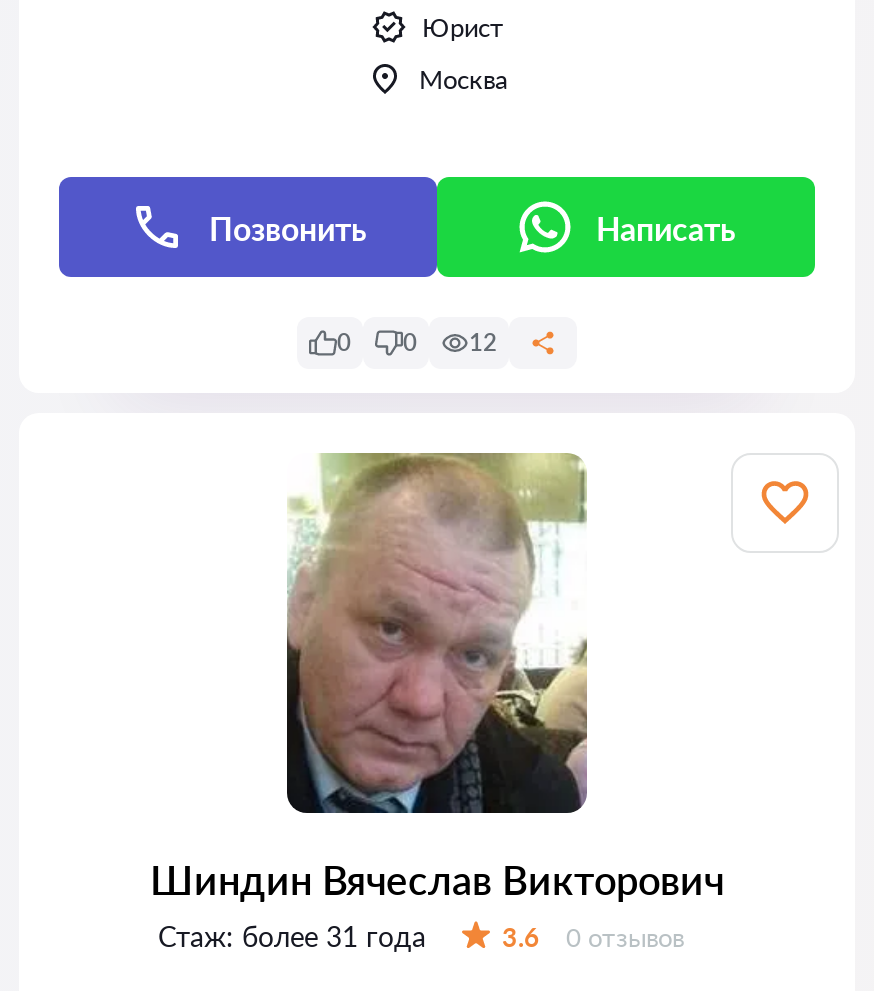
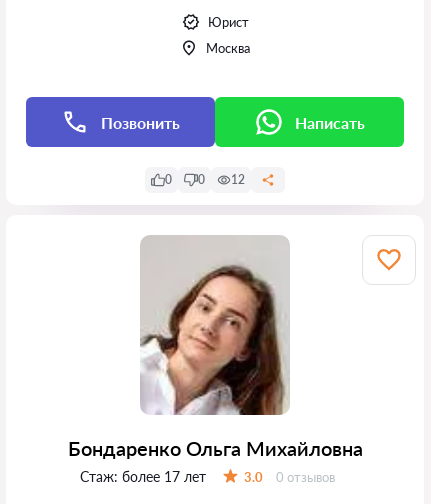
[150,453,724,952] [image] | Шиндин Вячеслав Викторович | Стаж: более 31 года -> [67,235,362,484] [image] | Бондаренко Ольга Михайловна | Стаж: более 17 лет
[502,920,540,952] 3.6 -> [243,468,262,484] 3.0

